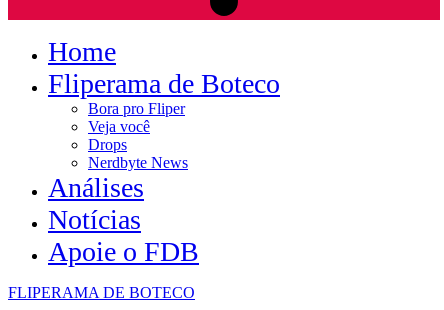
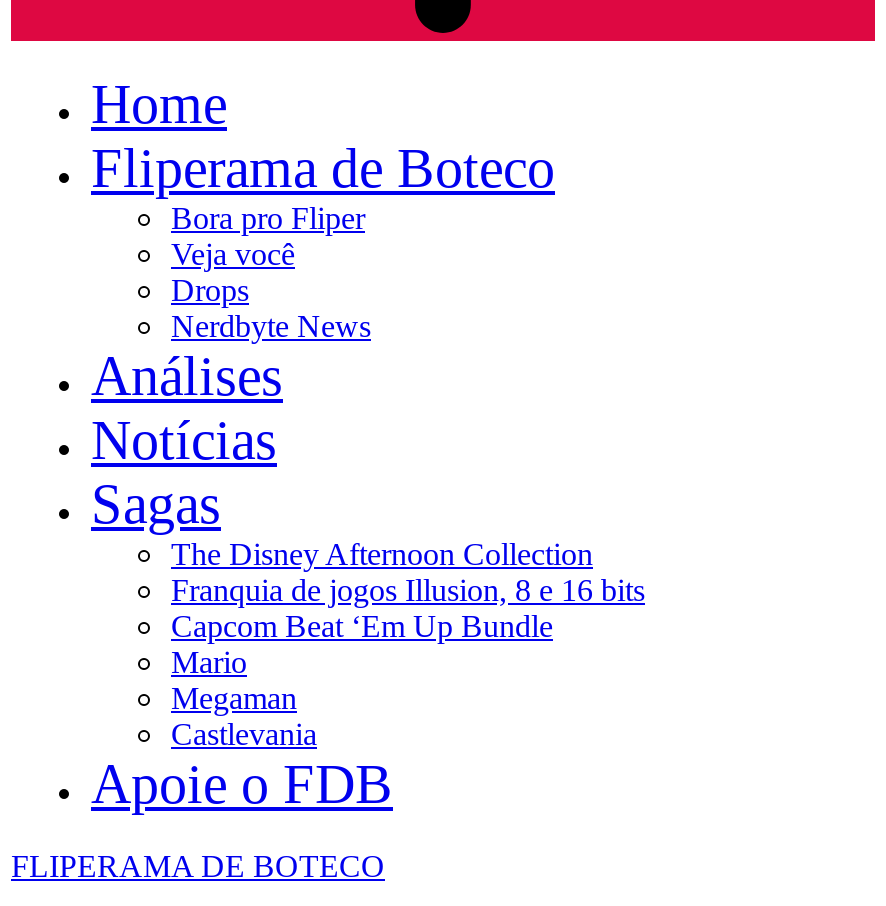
none -> [91,473,645,751] Sagas | The Disney Afternoon Collection | Franquia de jogos Illusion, 8 e 16 bits | Capcom Beat ‘Em Up Bundle | Mario | Megaman | Castlevania

